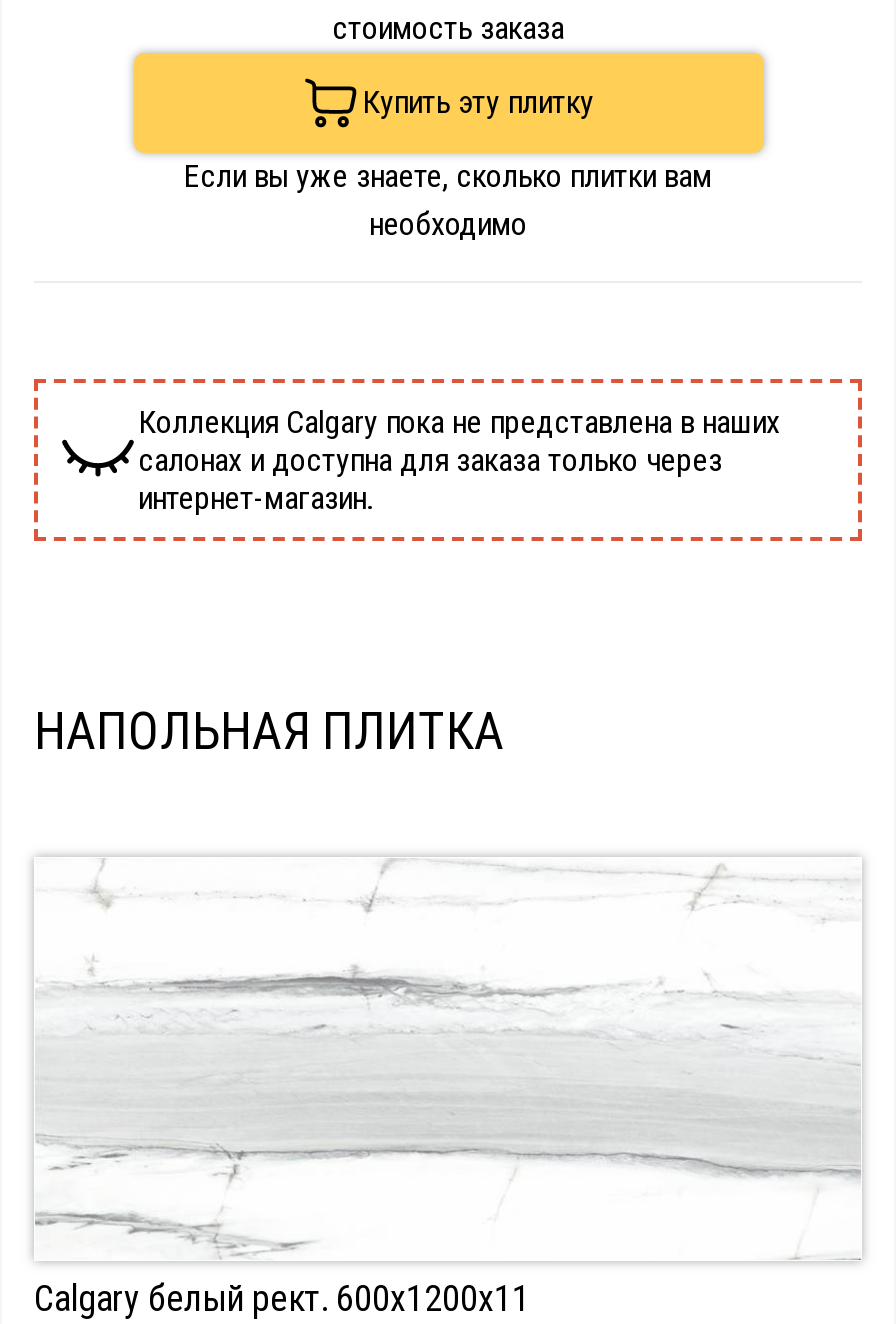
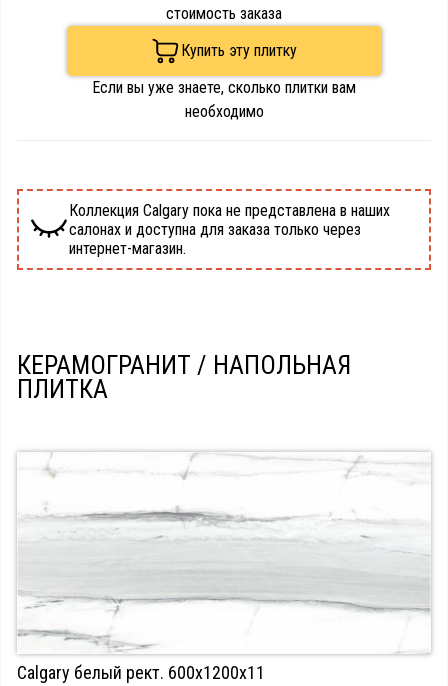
[34,700,504,760] НАПОЛЬНАЯ ПЛИТКА -> [17,350,351,404] КЕРАМОГРАНИТ / НАПОЛЬНАЯ | ПЛИТКА

